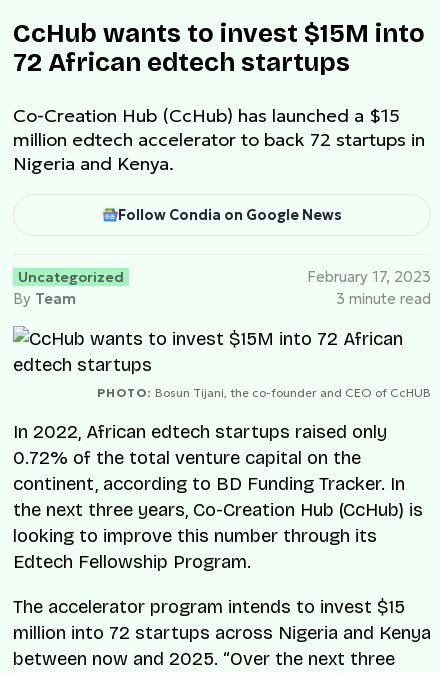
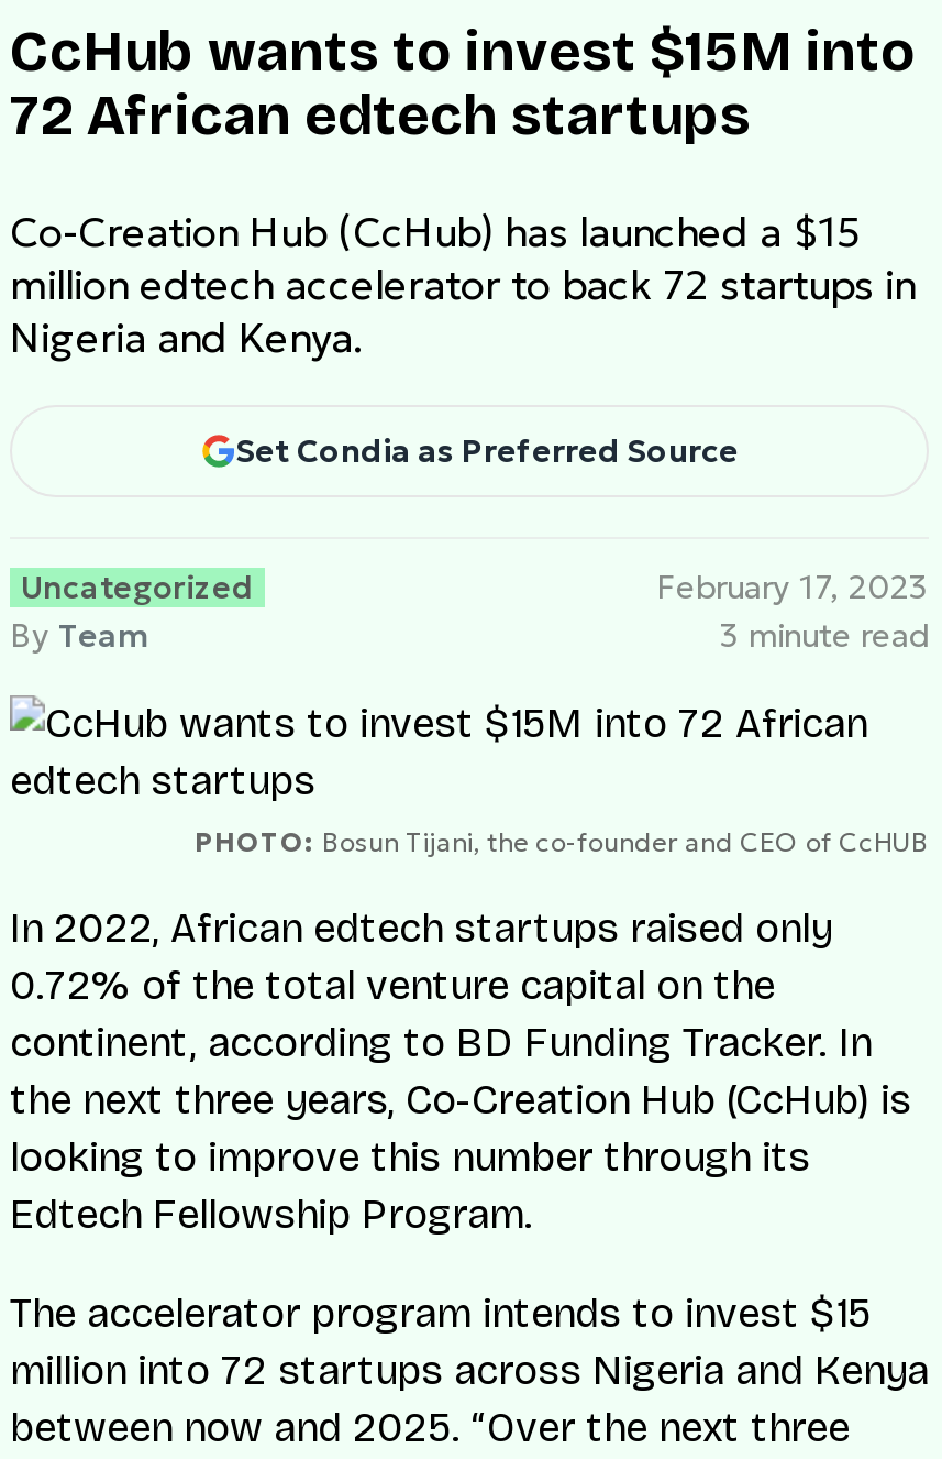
[118,206,342,224] Follow Condia on Google News -> [235,431,739,471] Set Condia as Preferred Source

